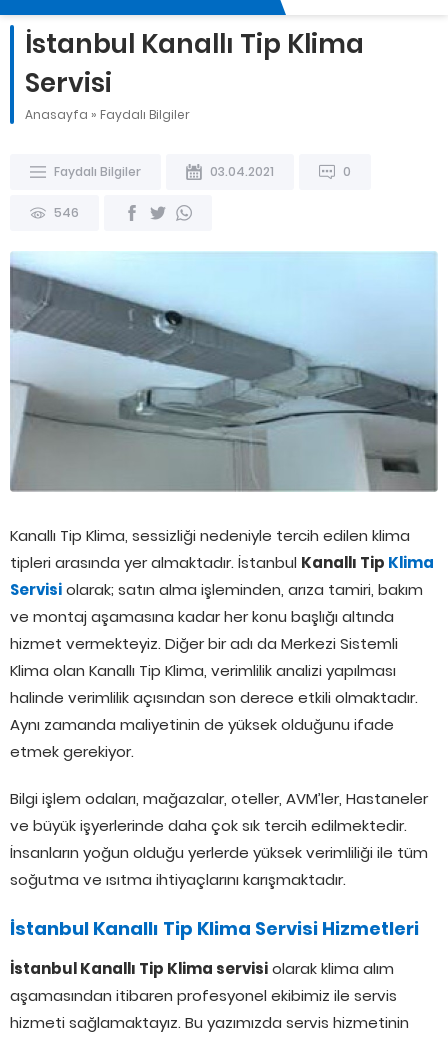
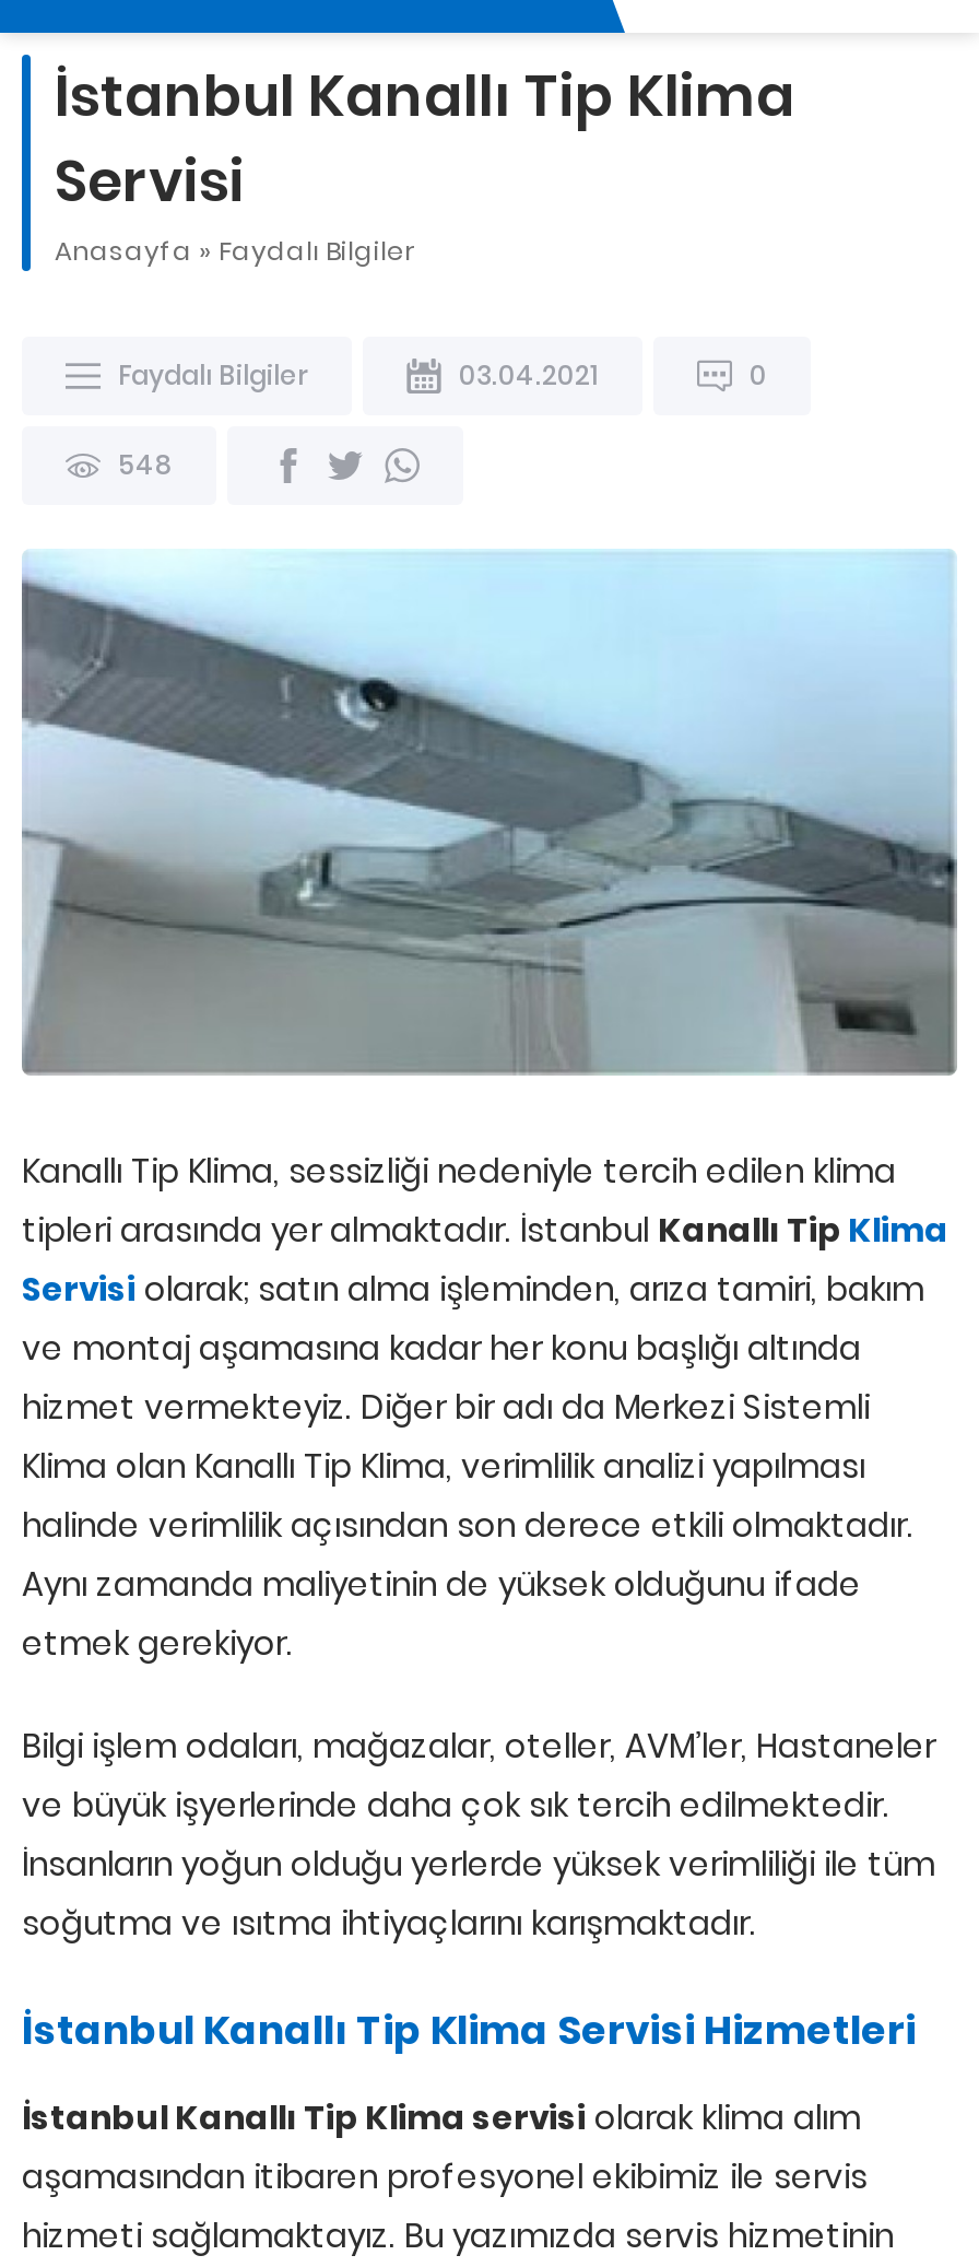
[54,204,79,221] 546 -> [118,446,173,483] 548

